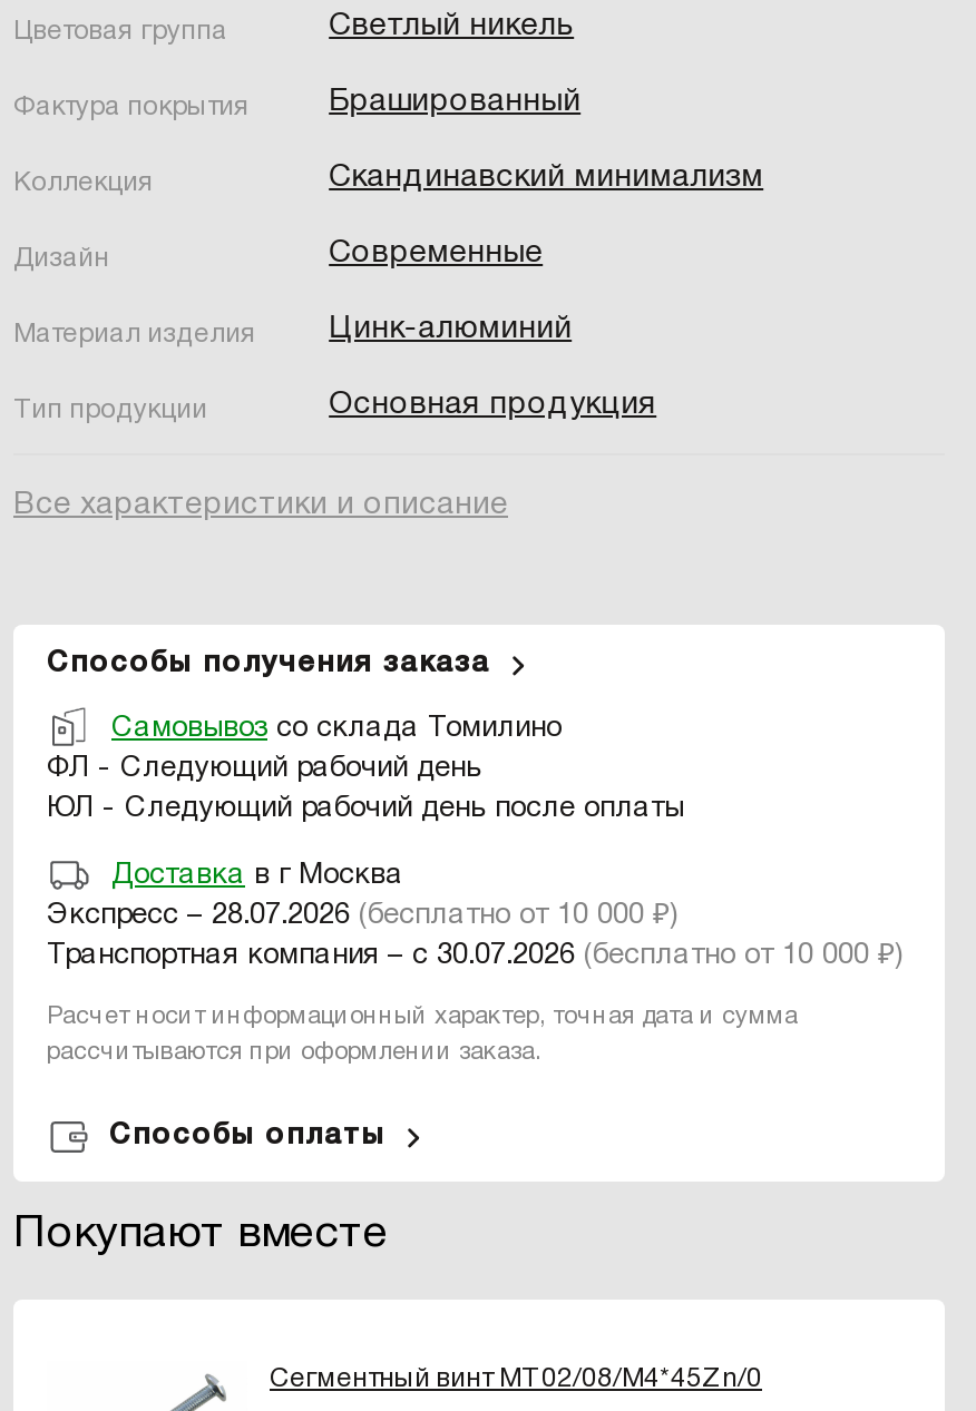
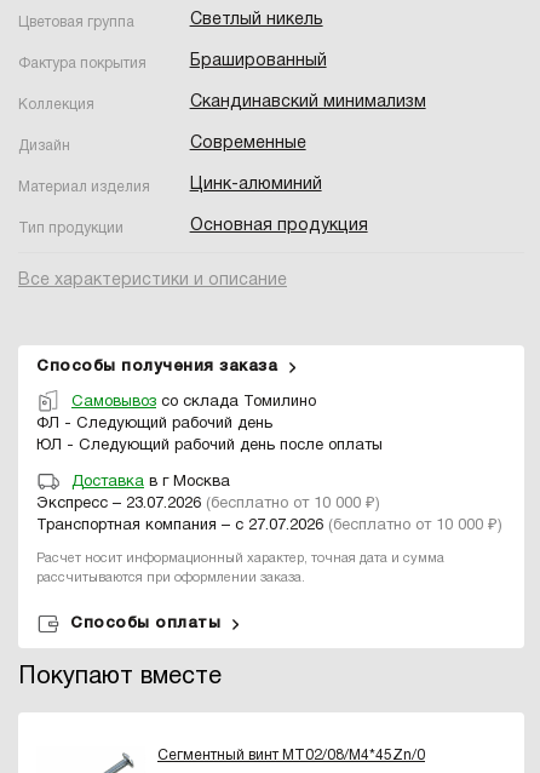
[47,904,680,931] Экспресс – 28.07.2026 (бесплатно от 10 000 ₽) -> [36,497,380,512] Экспресс – 23.07.2026 (бесплатно от 10 000 ₽)
[47,944,905,971] Транспортная компания – с 30.07.2026 (бесплатно от 10 000 ₽) -> [36,519,502,533] Транспортная компания – с 27.07.2026 (бесплатно от 10 000 ₽)

